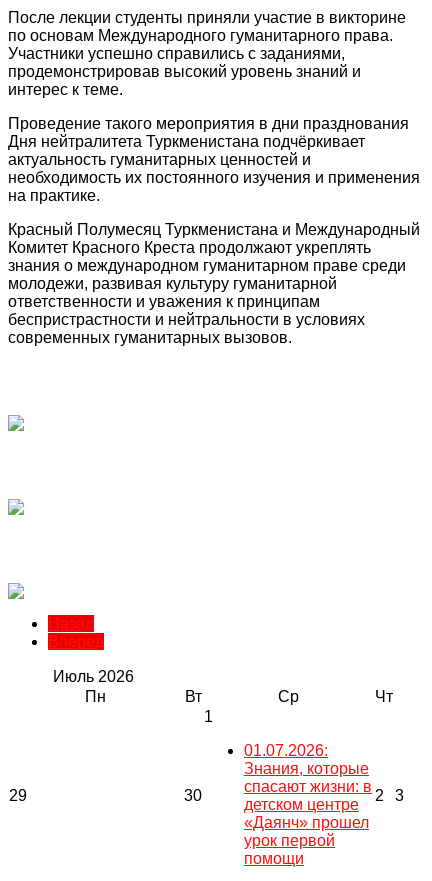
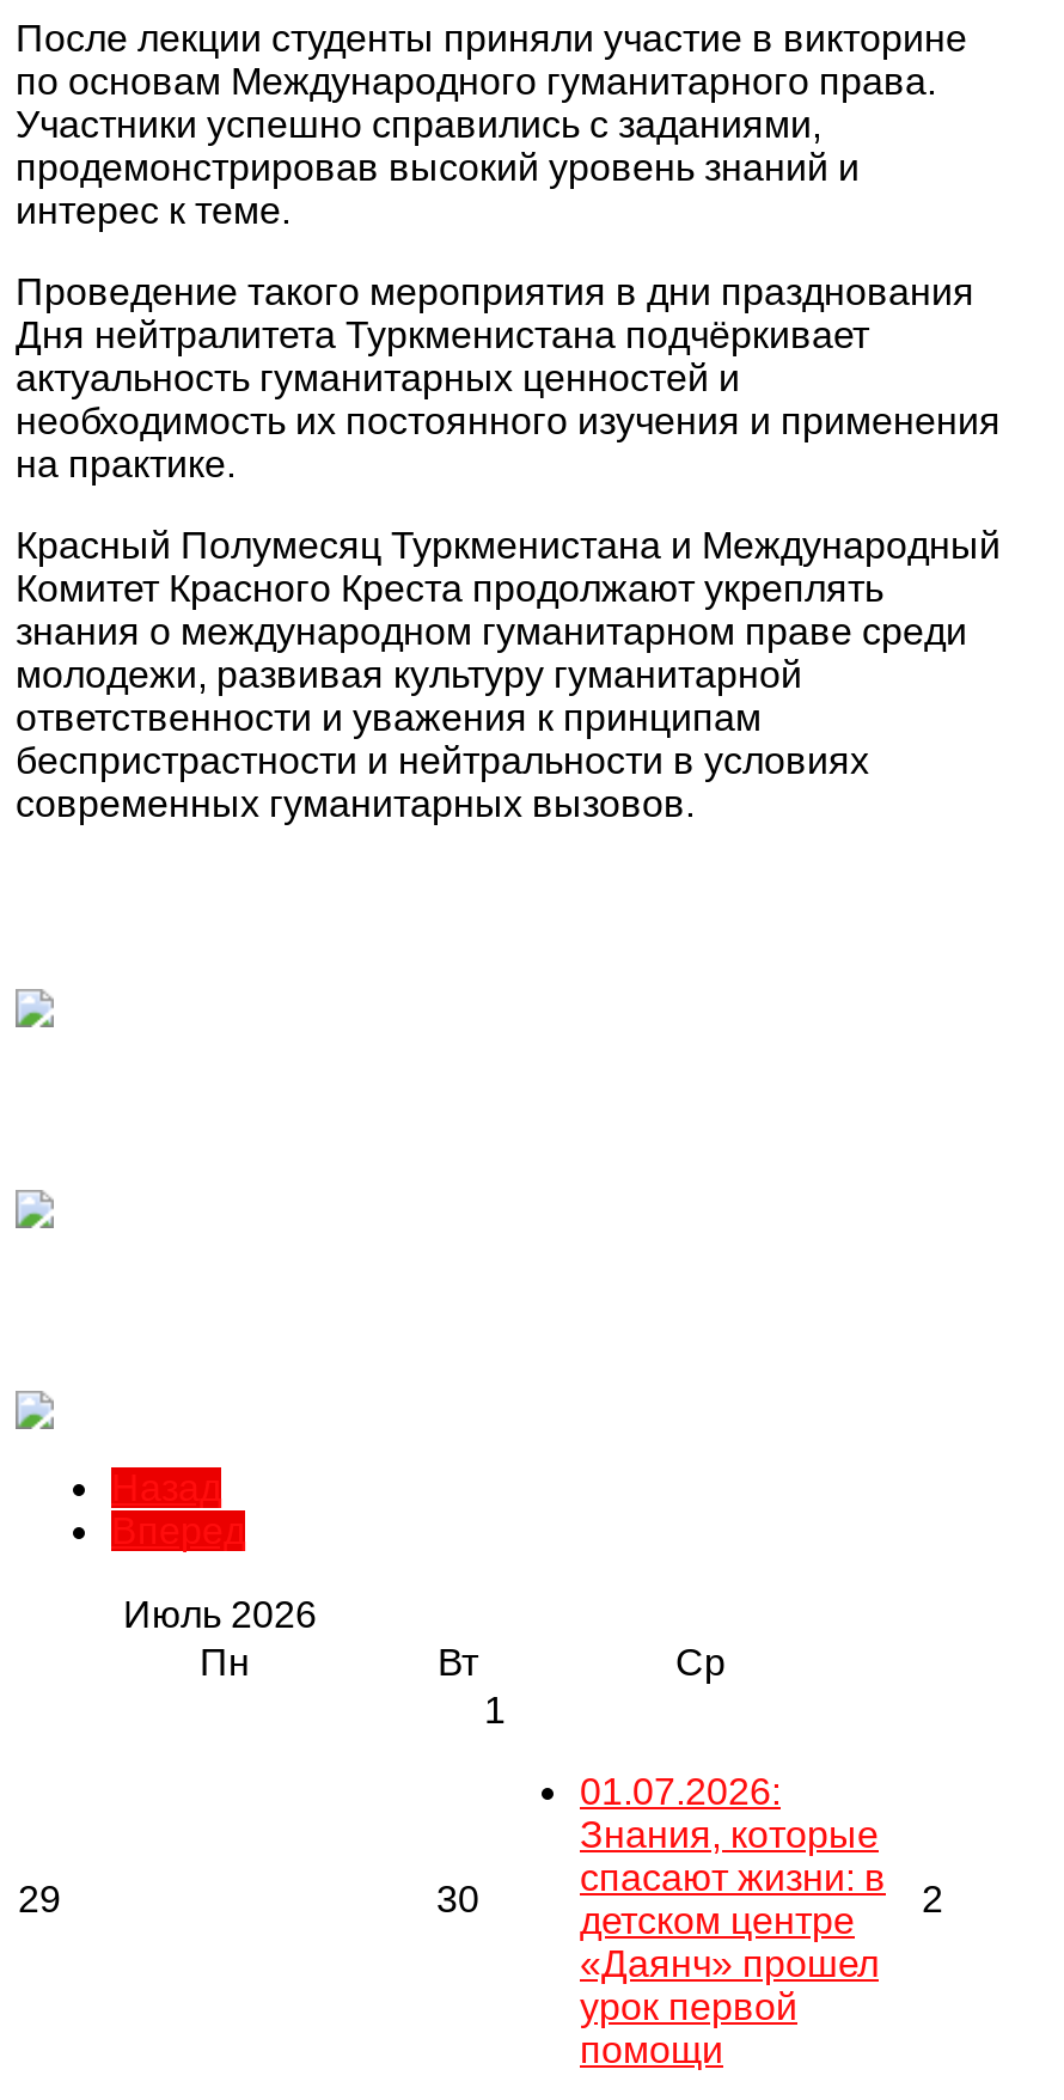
[375,688,393,705] Чт -> none
[395,787,404,804] 3 -> none

